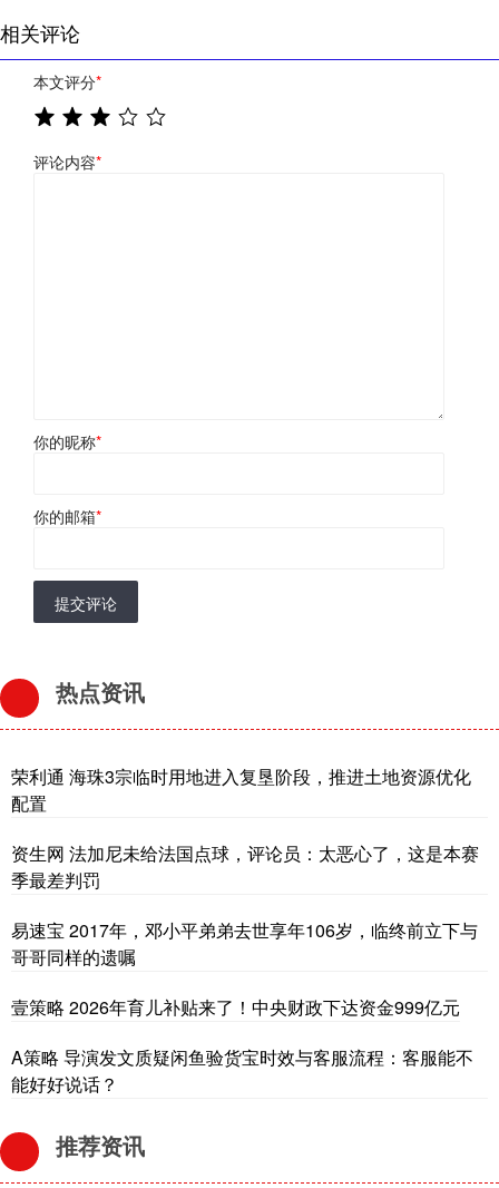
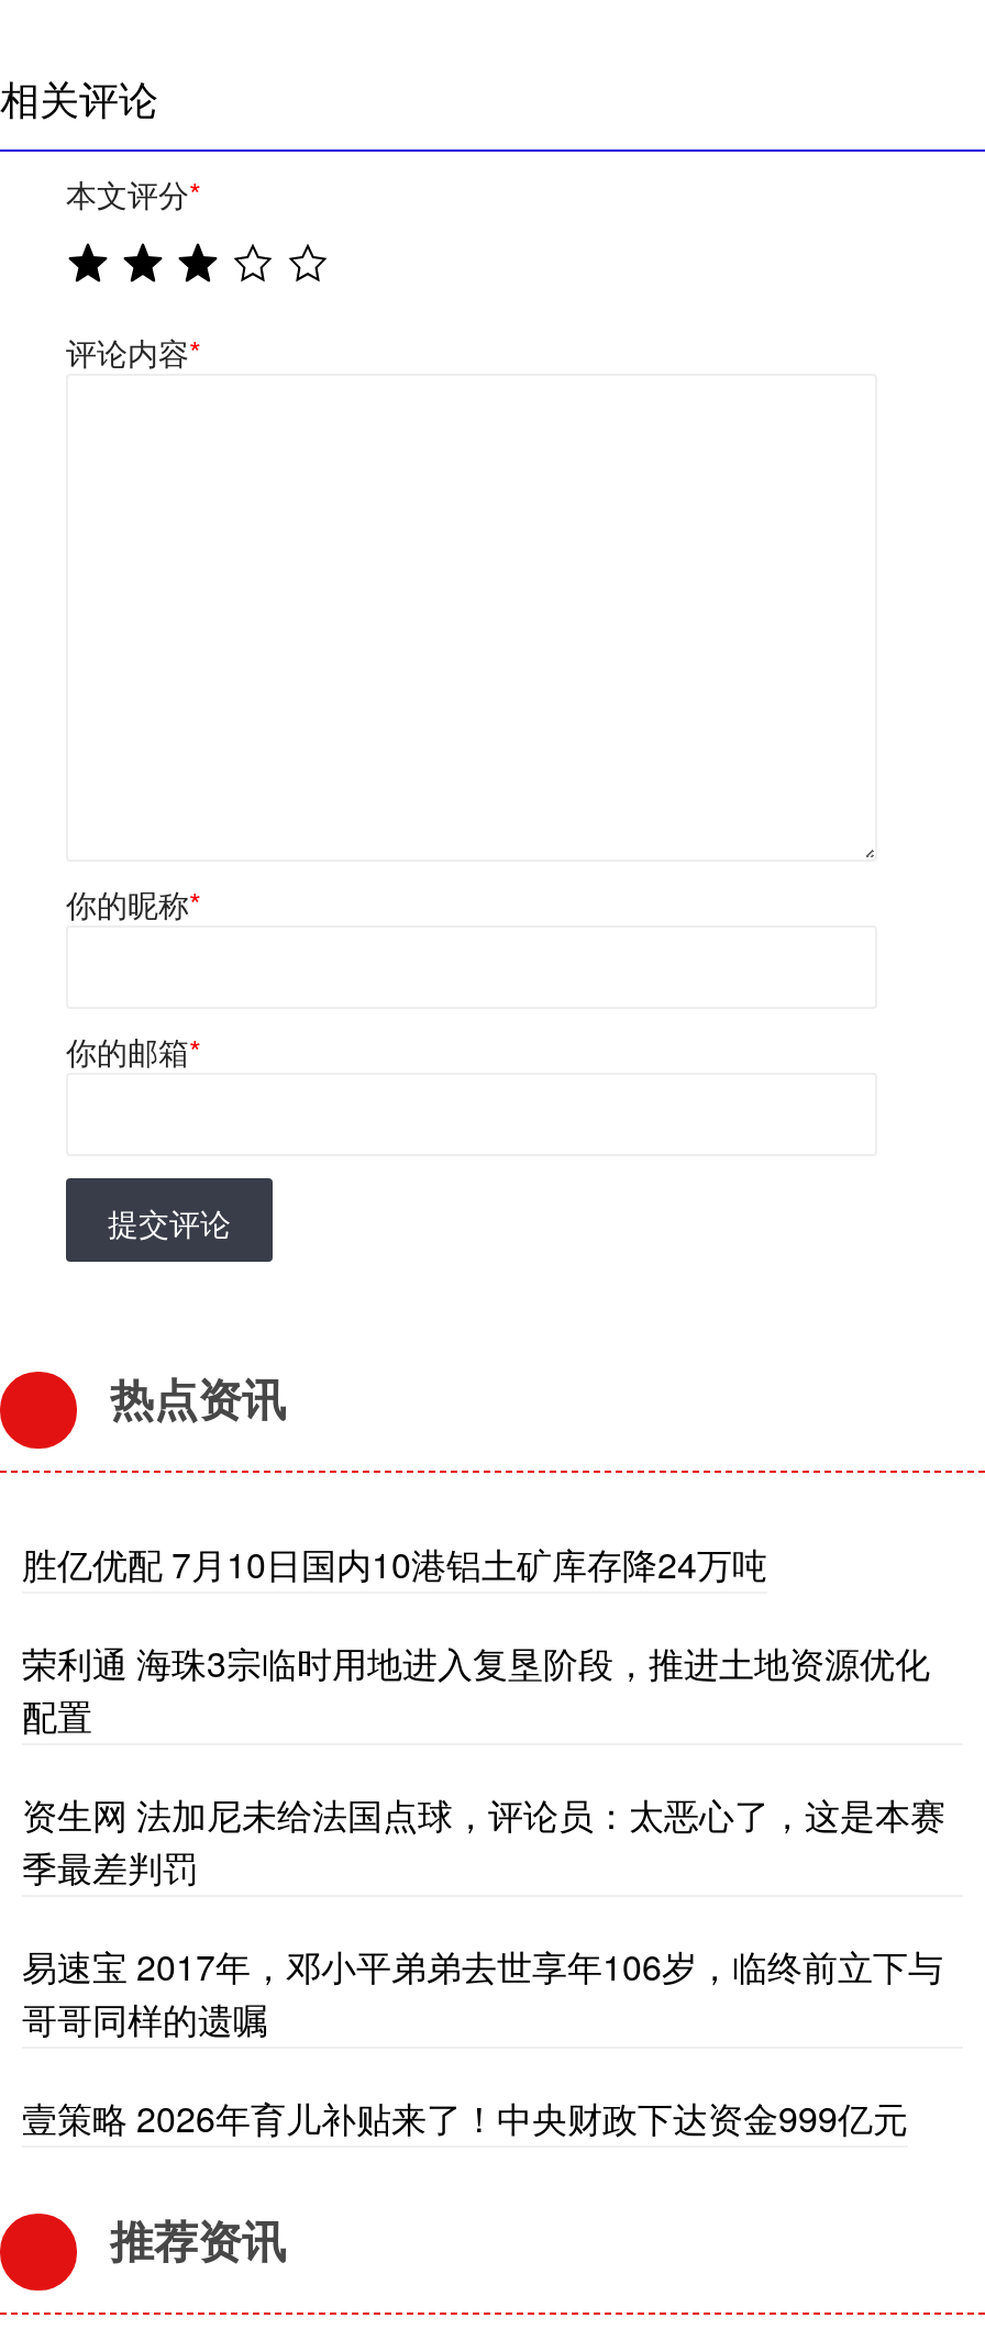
none -> [22,1538,767,1589] 胜亿优配 7月10日国内10港铝土矿库存降24万吨
moved [11,763,479,1019] -> [22,1637,945,2143]: 荣利通 海珠3宗临时用地进入复垦阶段，推进土地资源优化 | 配置 | 资生网 法加尼未给法国点球，评论员：太恶心了，这是本赛 | 季最差判罚 | 易速宝 2017年，邓小平弟弟去世享年106岁，临终前立下与 | 哥哥同样的遗嘱 | 壹策略 2026年育儿补贴来了！中央财政下达资金999亿元
[11,1044,473,1096] A策略 导演发文质疑闲鱼验货宝时效与客服流程：客服能不 | 能好好说话？ -> none

